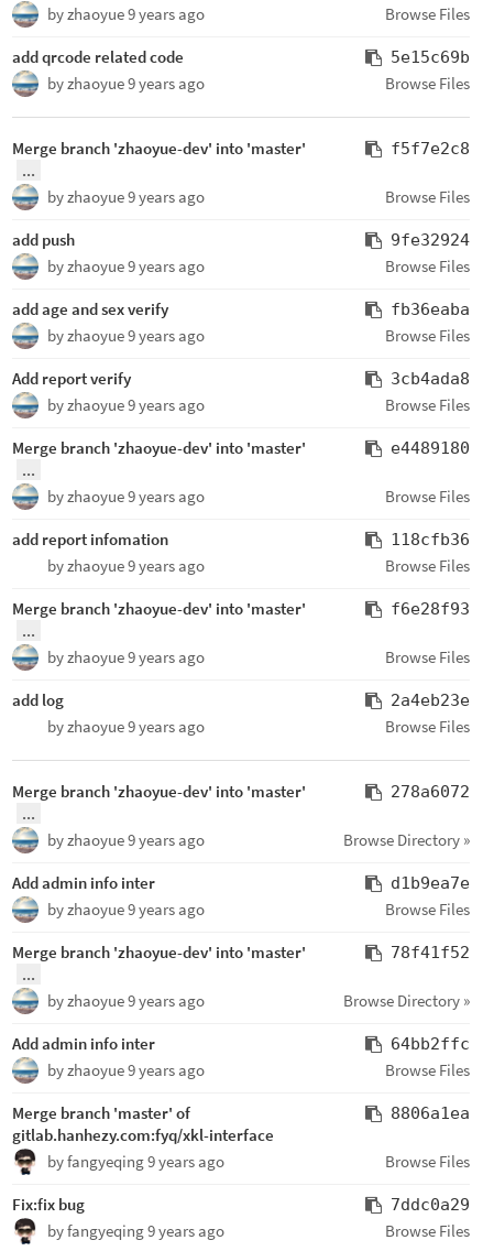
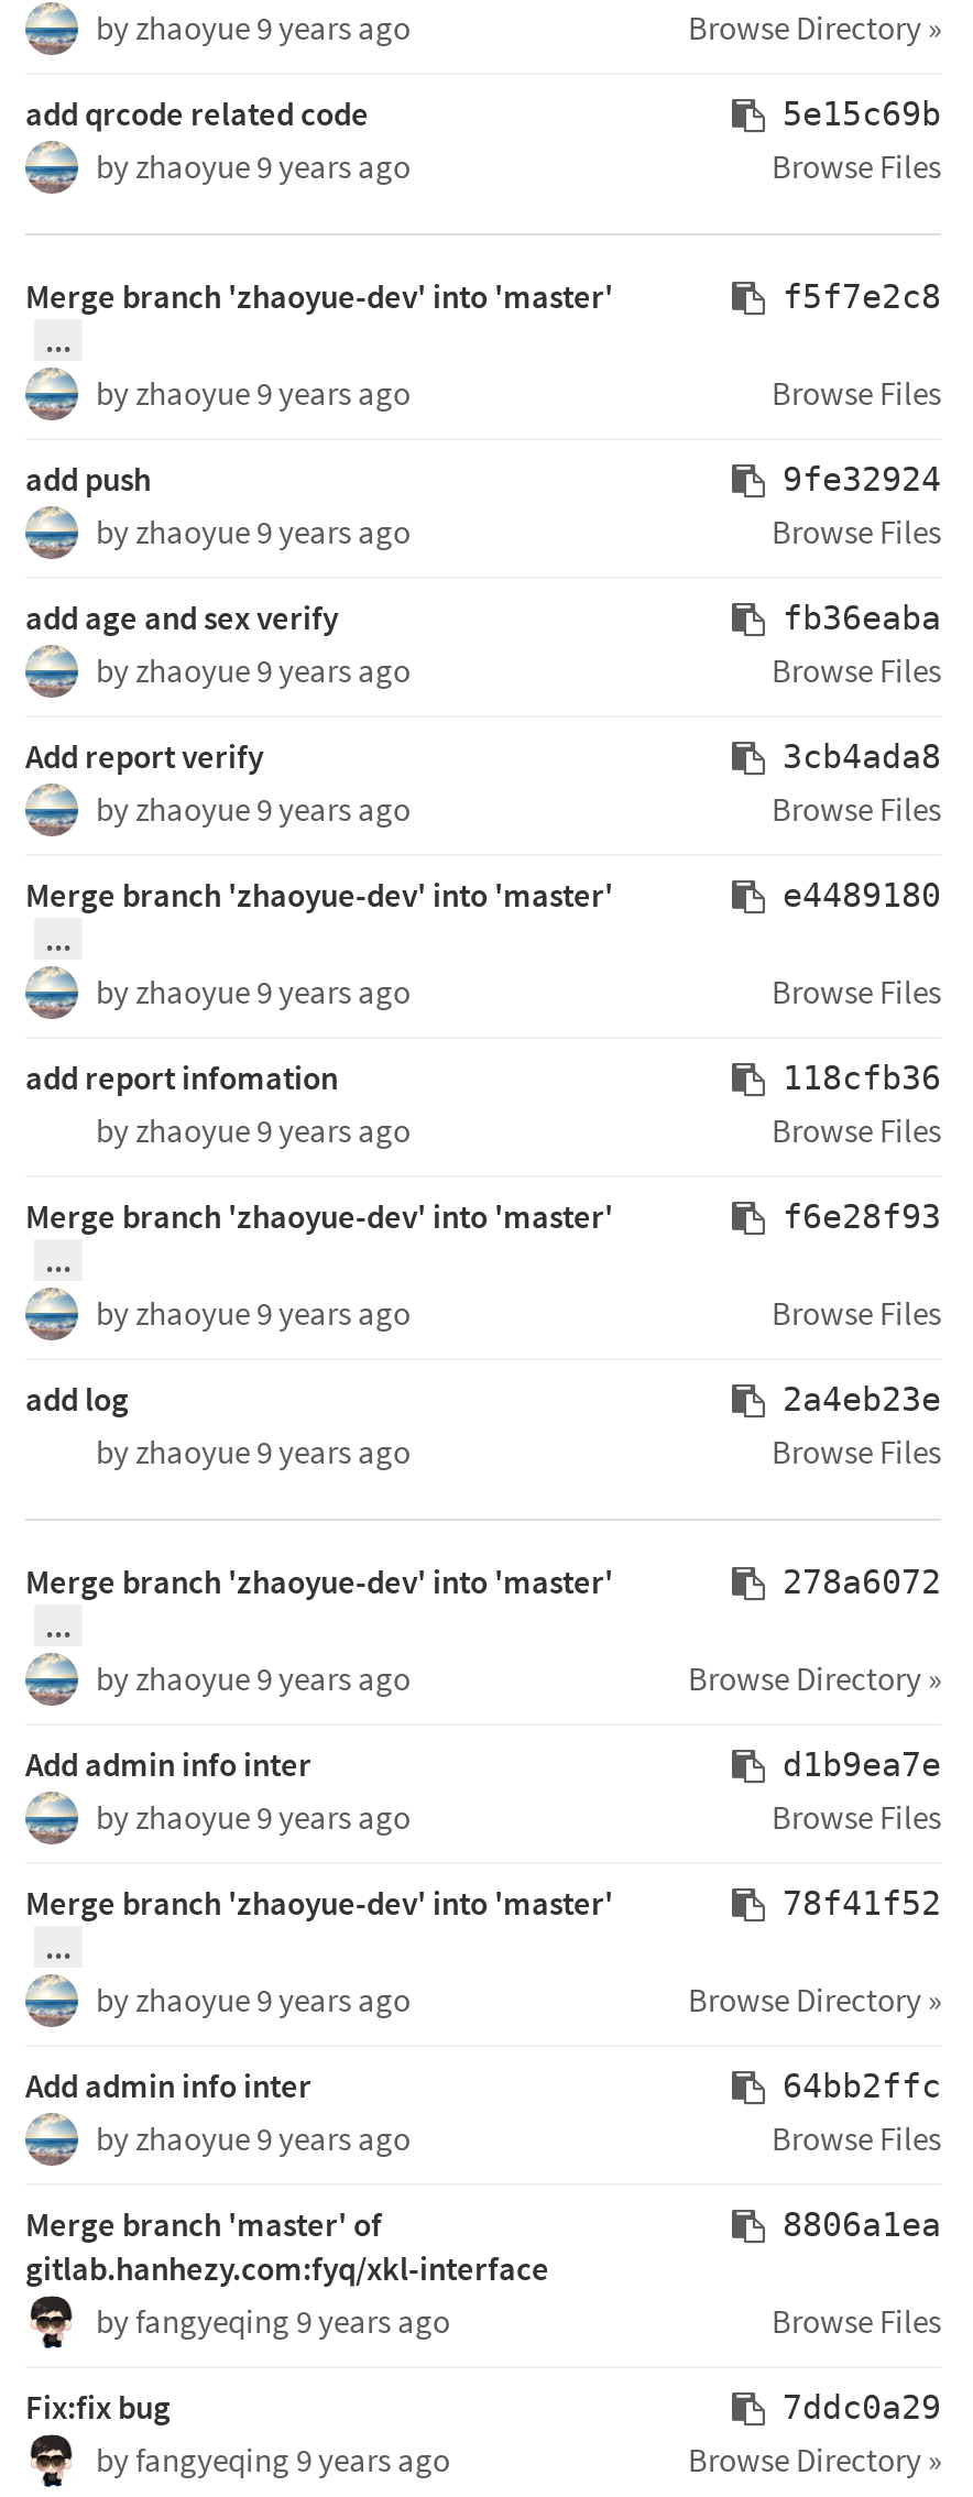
[385,3,470,24] Browse Files -> [688,7,941,48] Browse Directory »
[385,1220,470,1241] Browse Files -> [688,2439,941,2480] Browse Directory »

